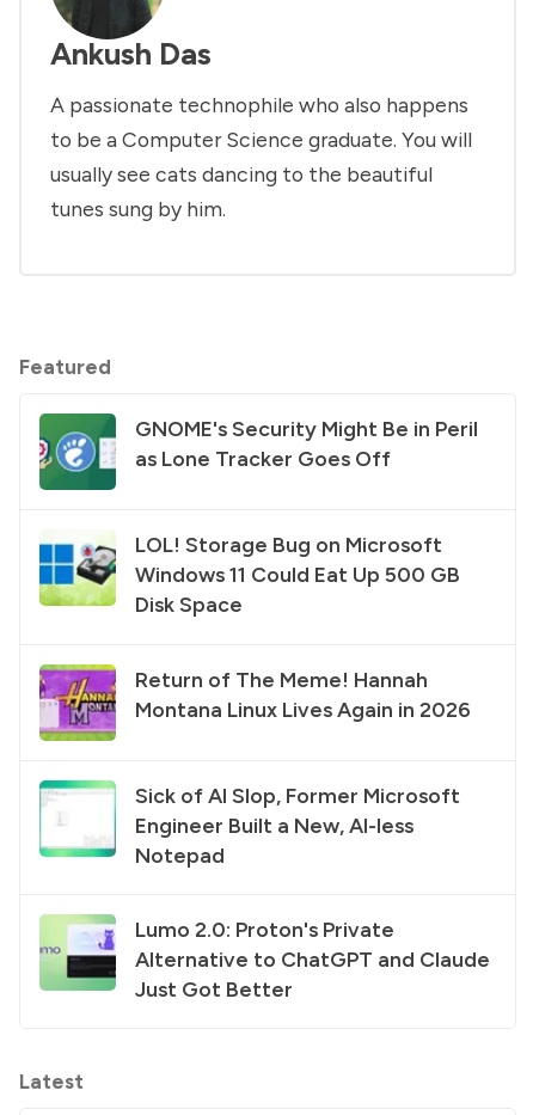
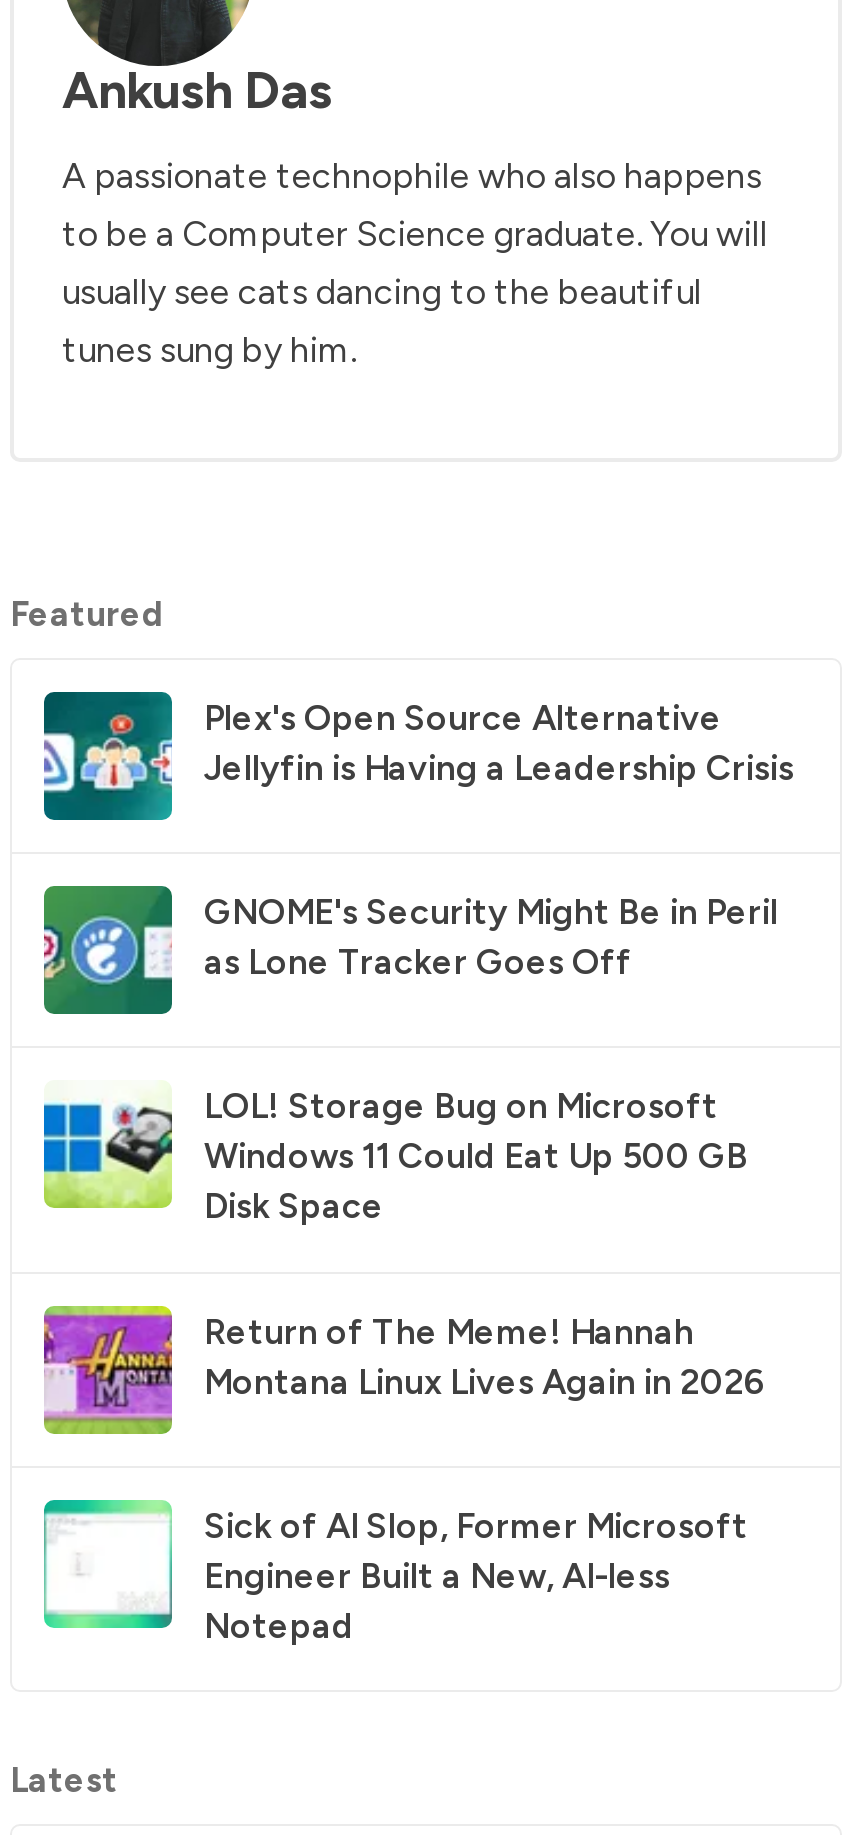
none -> [44,692,794,822] [image] | Plex's Open Source Alternative | Jellyfin is Having a Leadership Crisis
moved [37,416,478,867] -> [40,890,778,1645]: [image] | GNOME's Security Might Be in Peril | as Lone Tracker Goes Off | ... | Engineer Built a New, AI-less | Notepad
[39,914,490,1001] [image] | Lumo 2.0: Proton's Private | Alternative to ChatGPT and Claude | Just Got Better -> none

